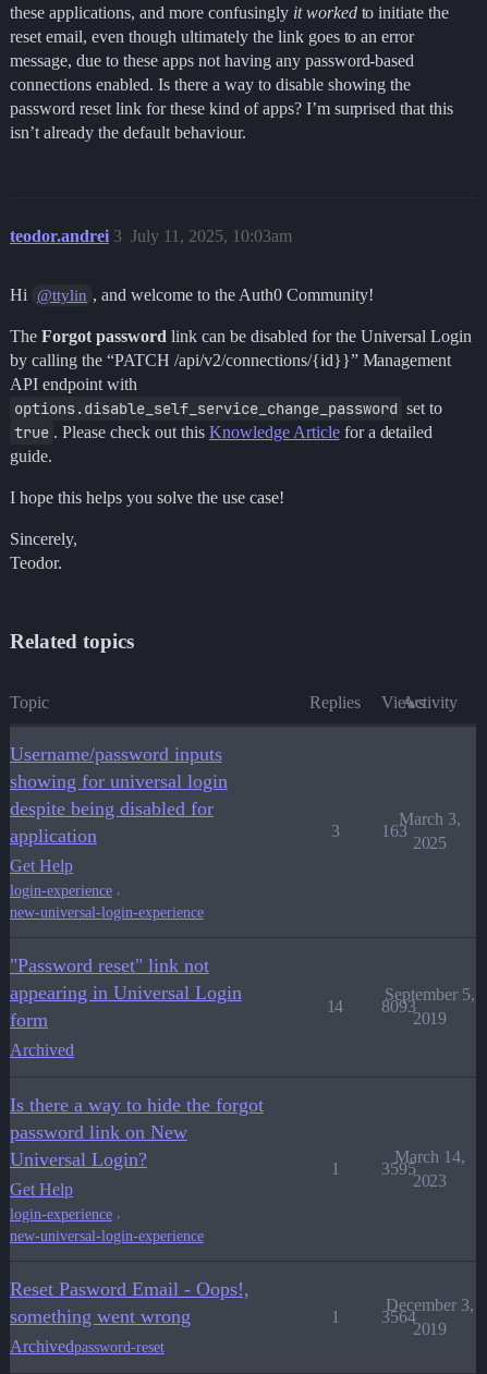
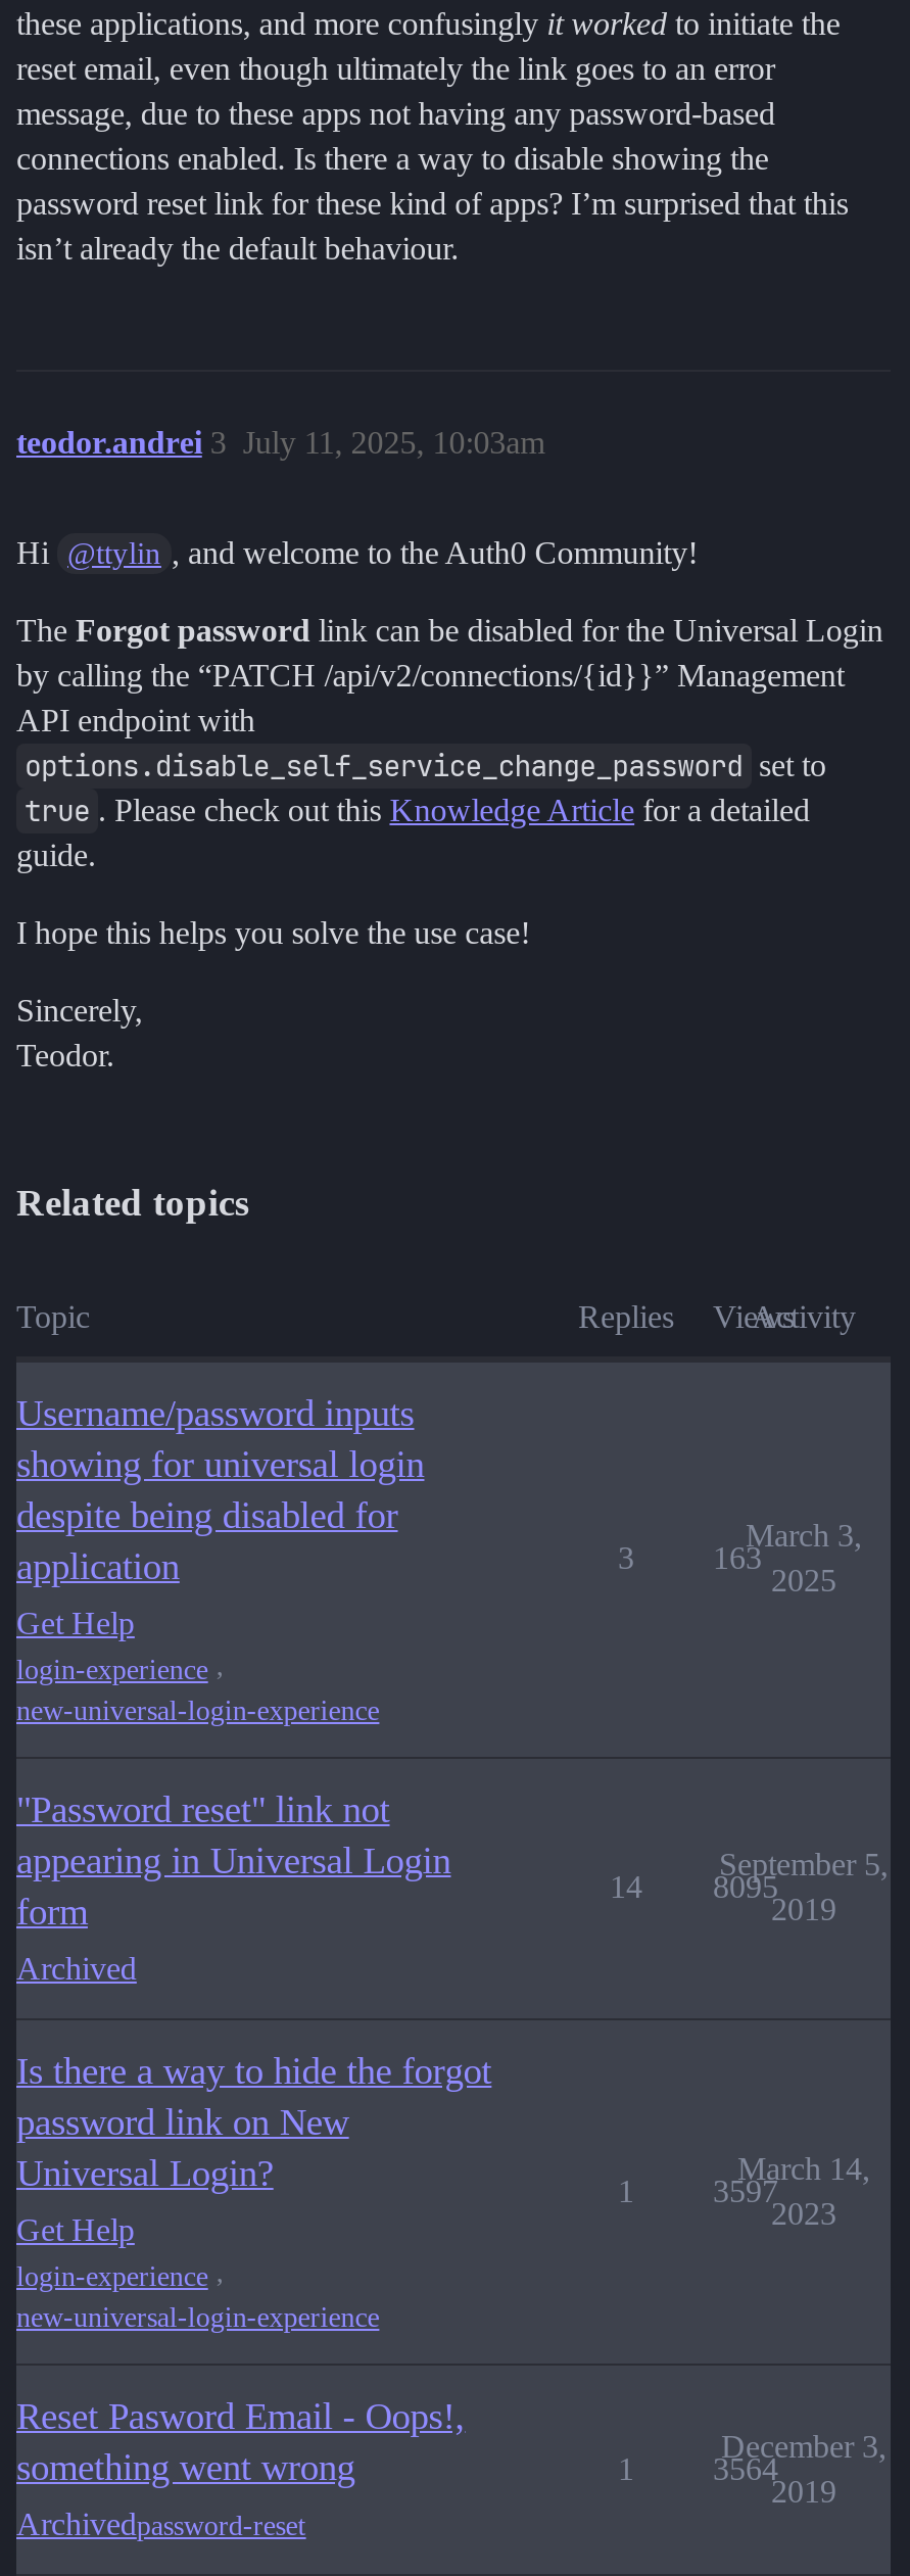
[381,997,416,1016] 8093 -> [713,1870,778,1905] 8095
[381,1160,416,1178] 3595 -> [713,2174,778,2209] 3597

